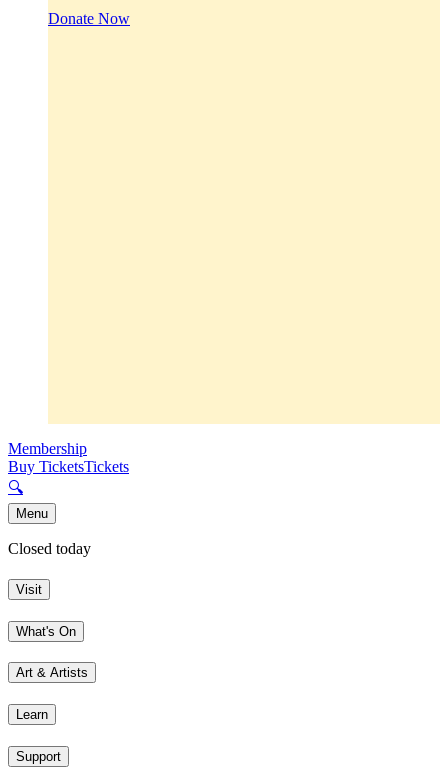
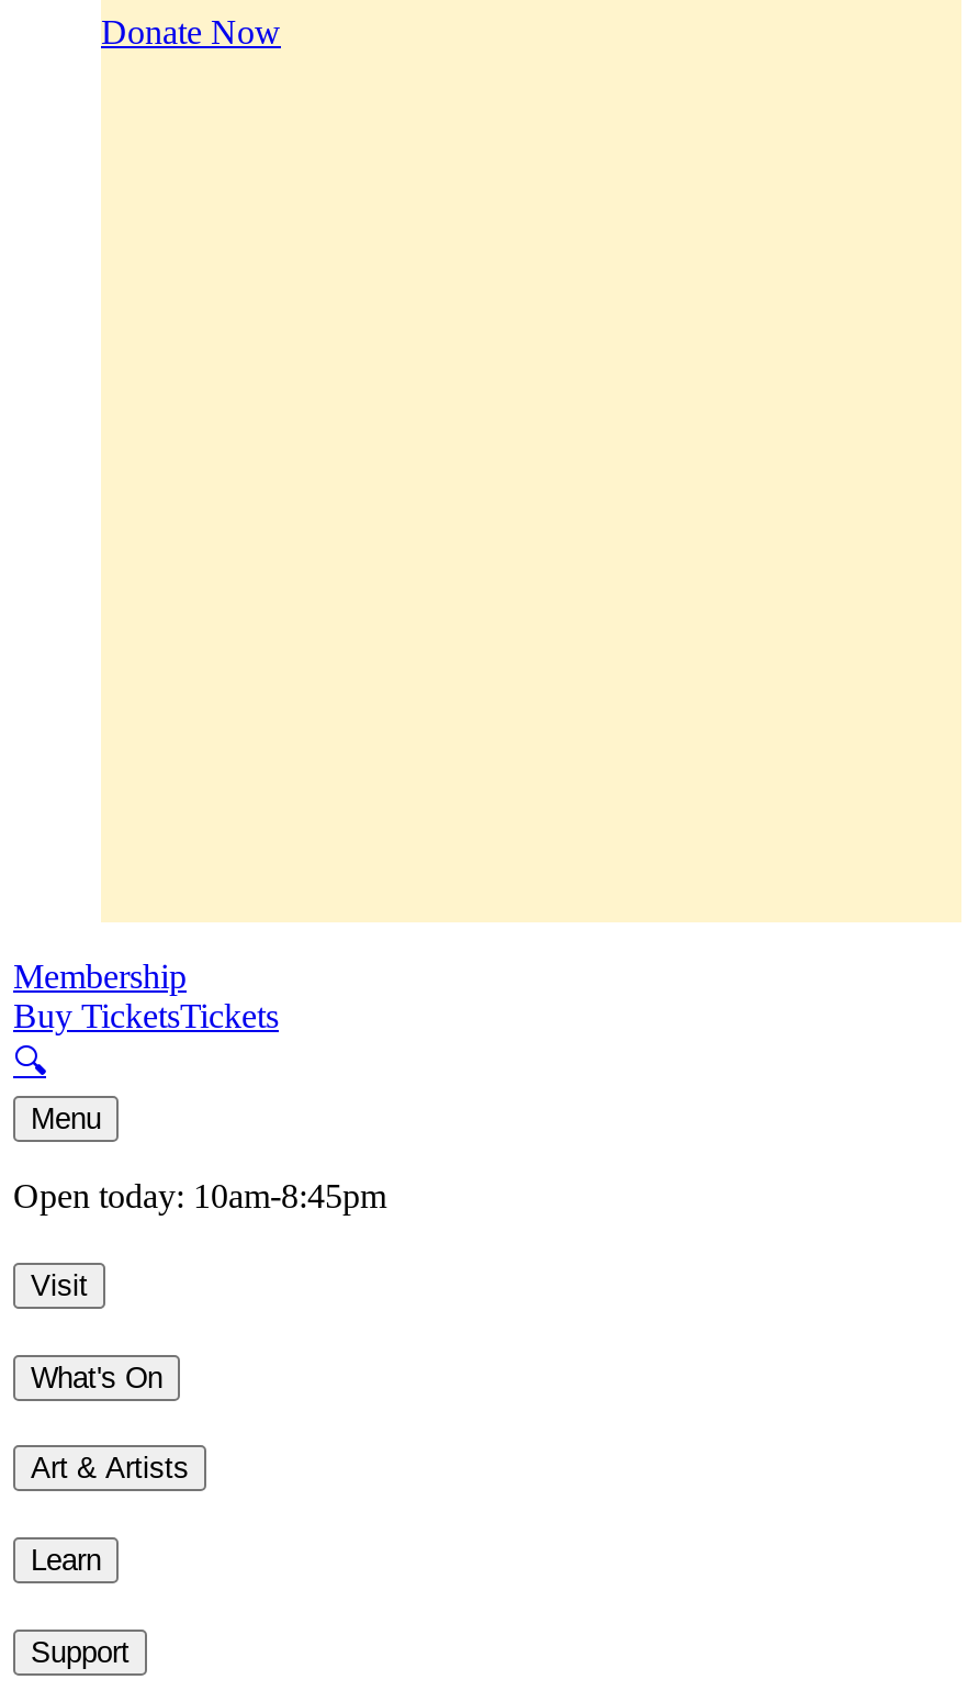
[8,540,91,557] Closed today -> [13,1178,386,1215] Open today: 10am-8:45pm

